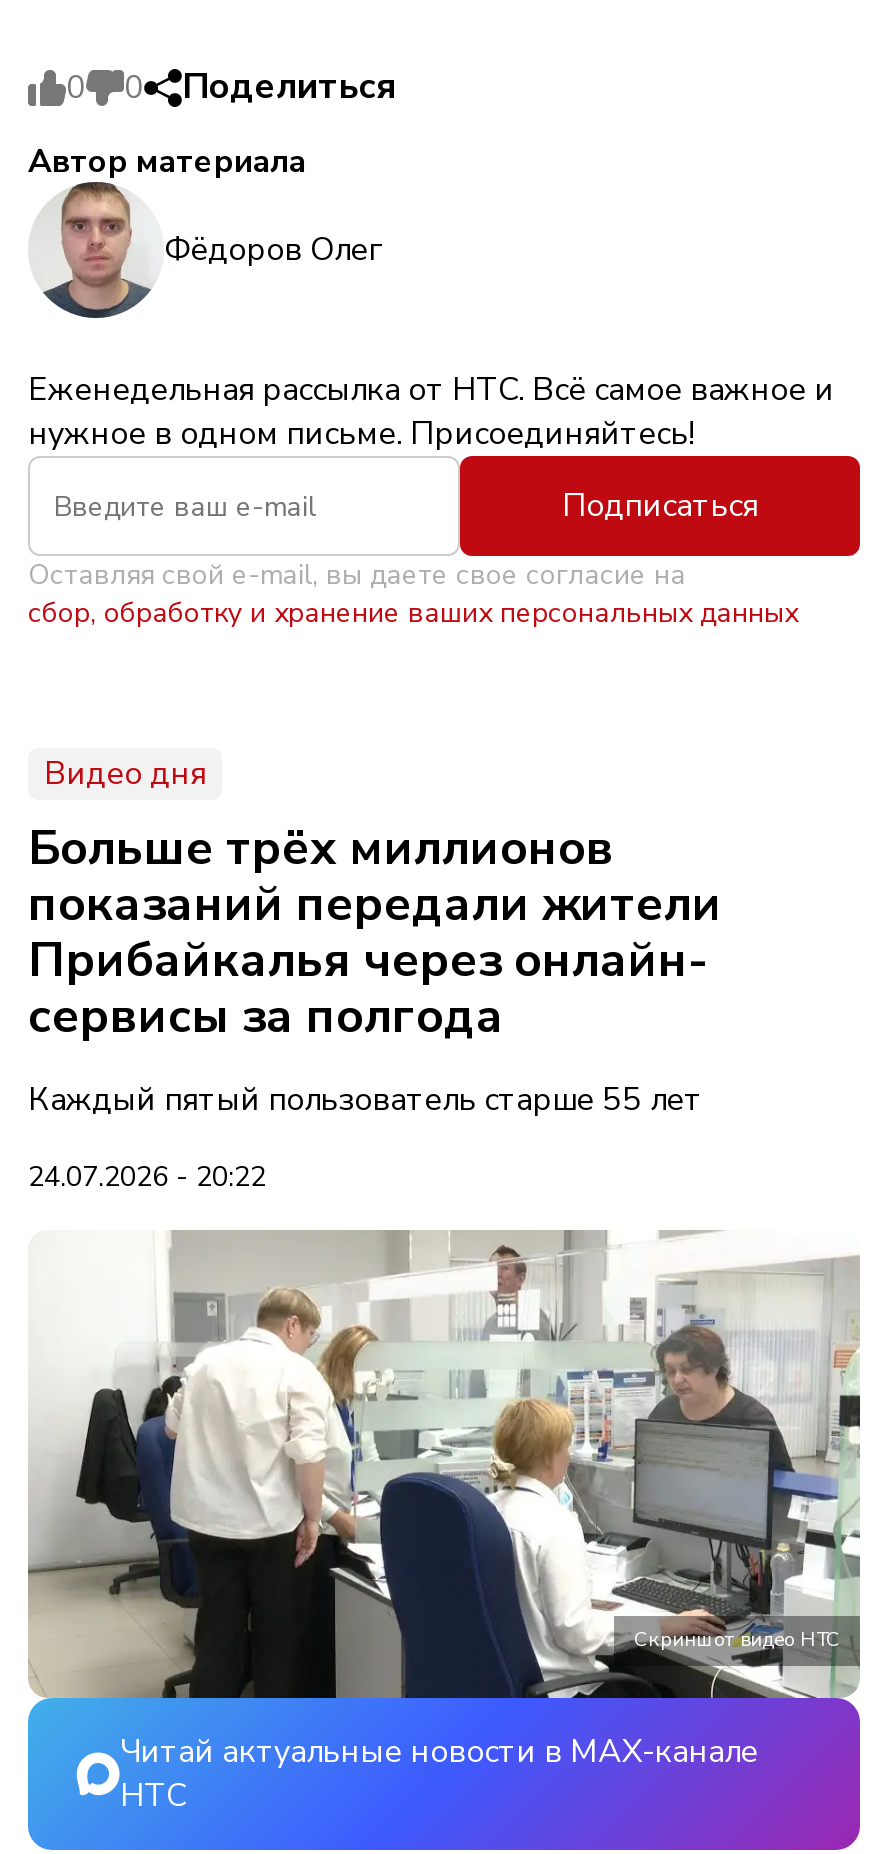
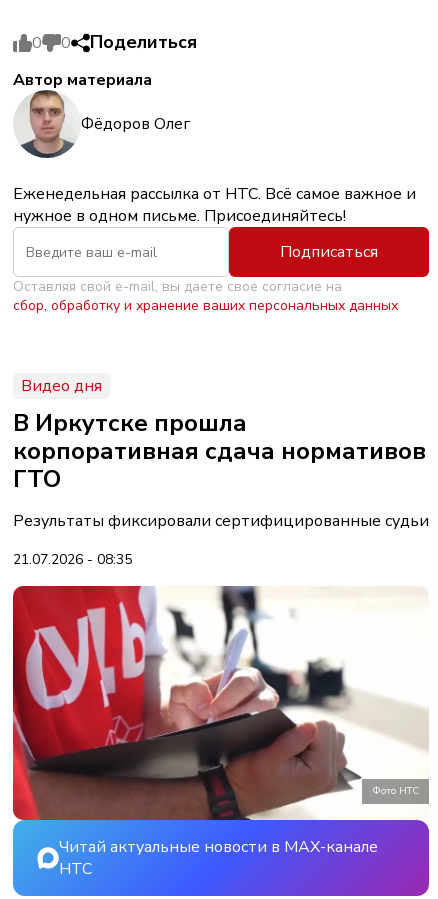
[28,816,722,1048] Больше трёх миллионов | показаний передали жители | Прибайкалья через онлайн- | сервисы за полгода -> [13,407,426,495] В Иркутске прошла | корпоративная сдача нормативов | ГТО
[28,1078,702,1122] Каждый пятый пользователь старше 55 лет -> [13,510,429,532] Результаты фиксировали сертифицированные судьи
[28,1158,266,1196] 24.07.2026 - 20:22 -> [13,550,132,569] 21.07.2026 - 08:35
[28,1228,862,1700] [image] | Скриншот видео НТС -> [12,586,428,821] [image] | Фото НТС

